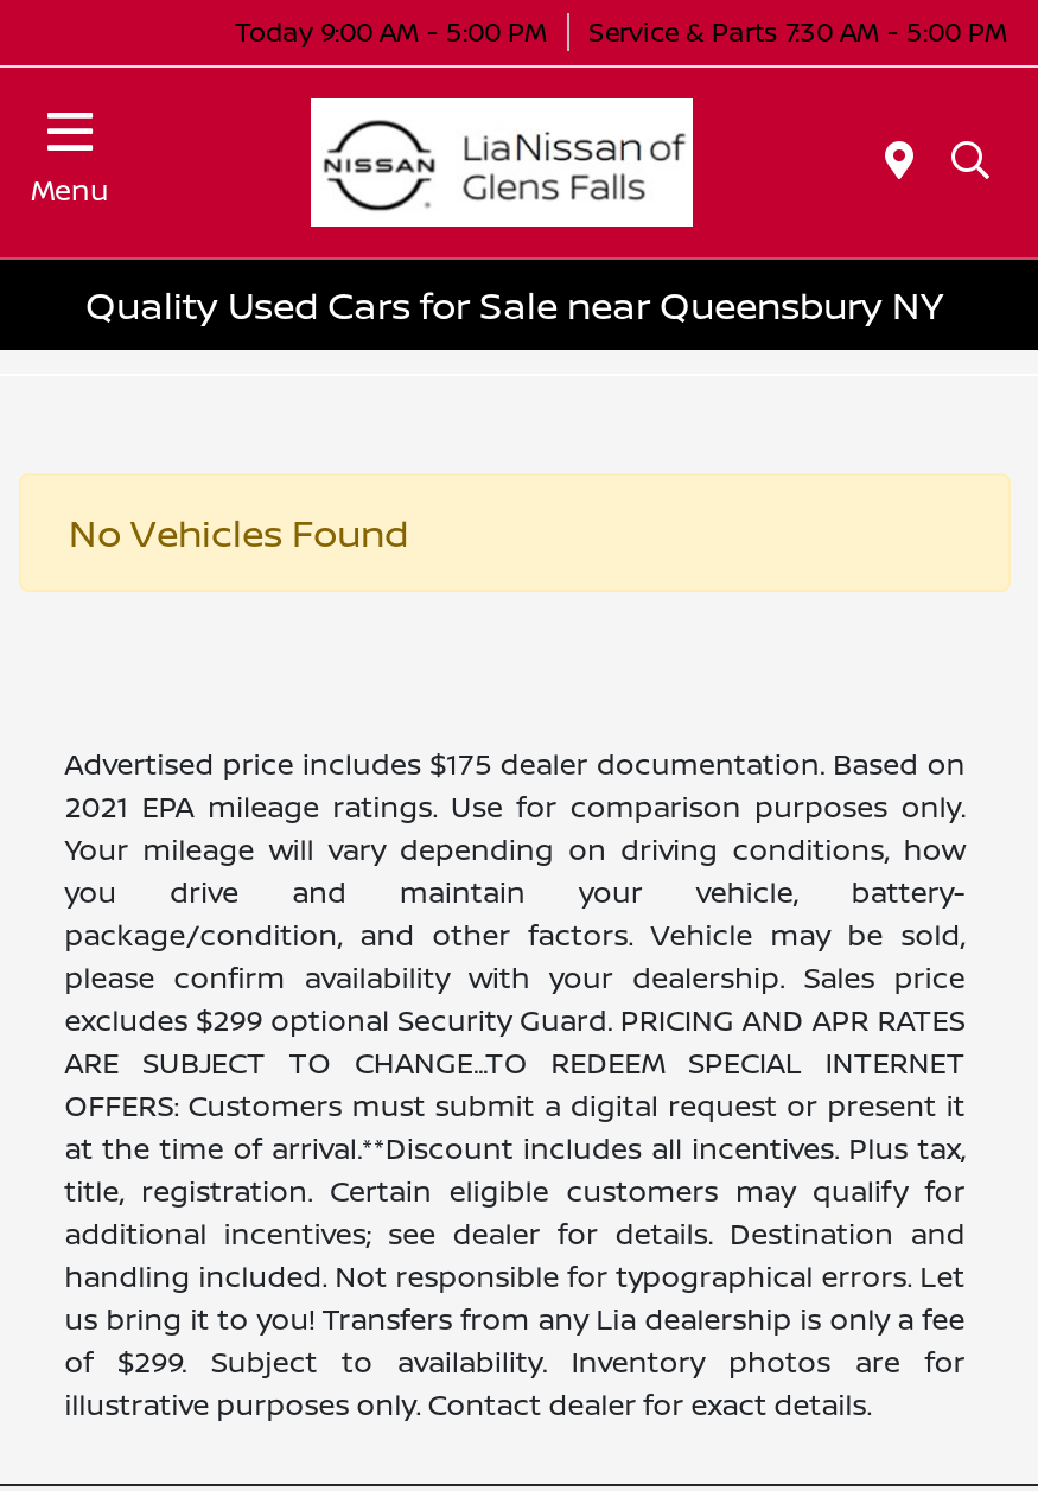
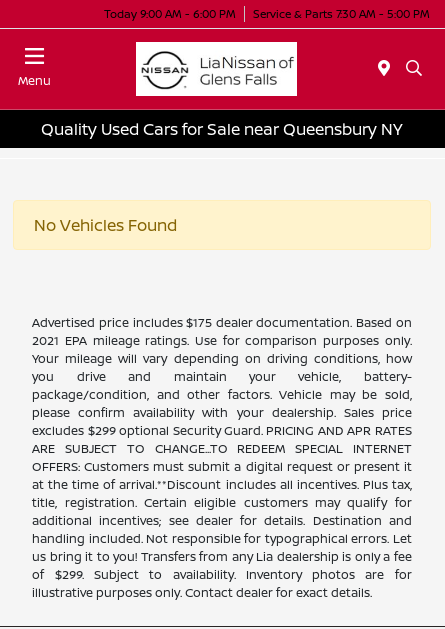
[235,12,1008,47] Today 9:00 AM - 5:00 PM Service & Parts 7:30 AM - 5:00 PM -> [104,5,430,20] Today 9:00 AM - 6:00 PM Service & Parts 7:30 AM - 5:00 PM

